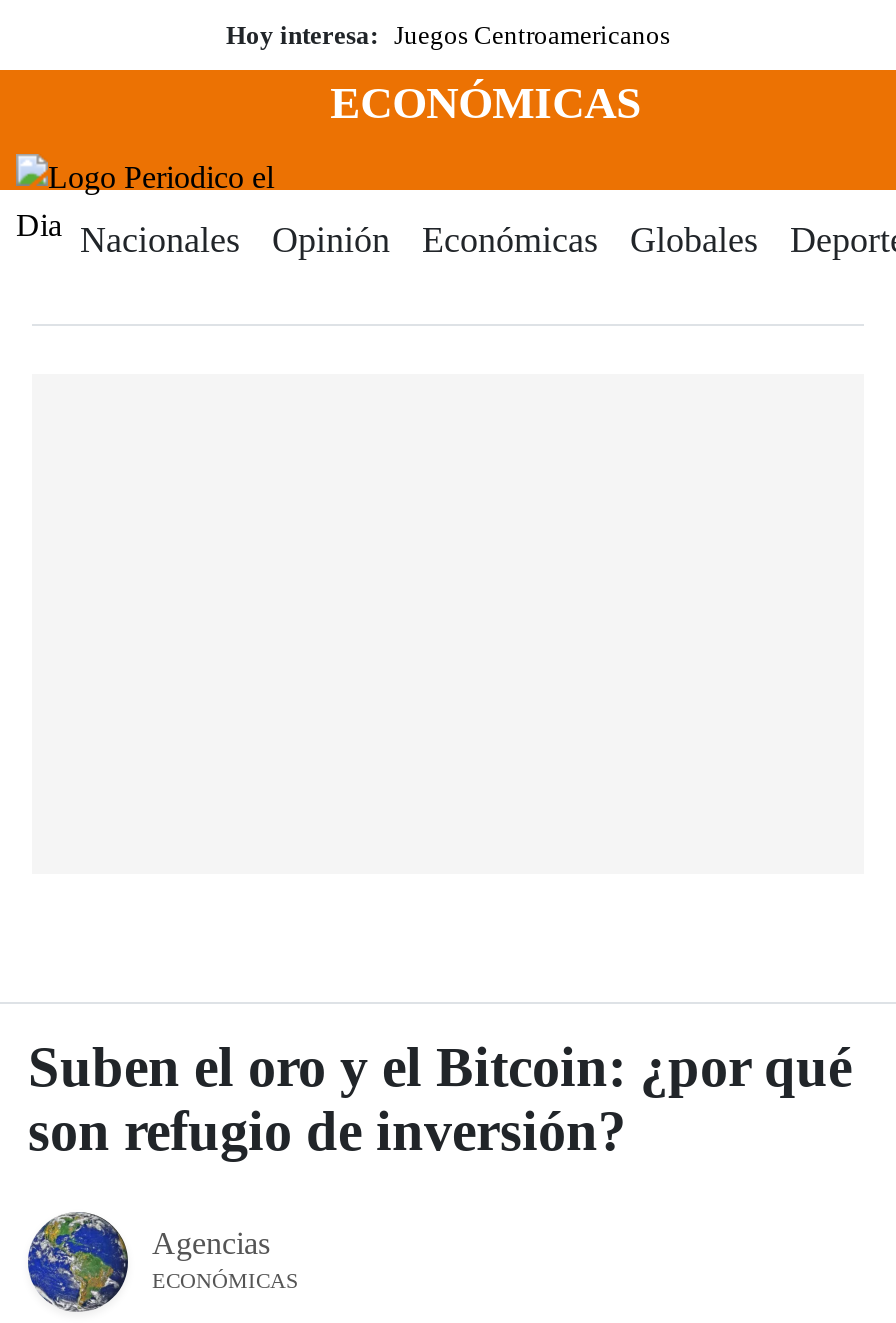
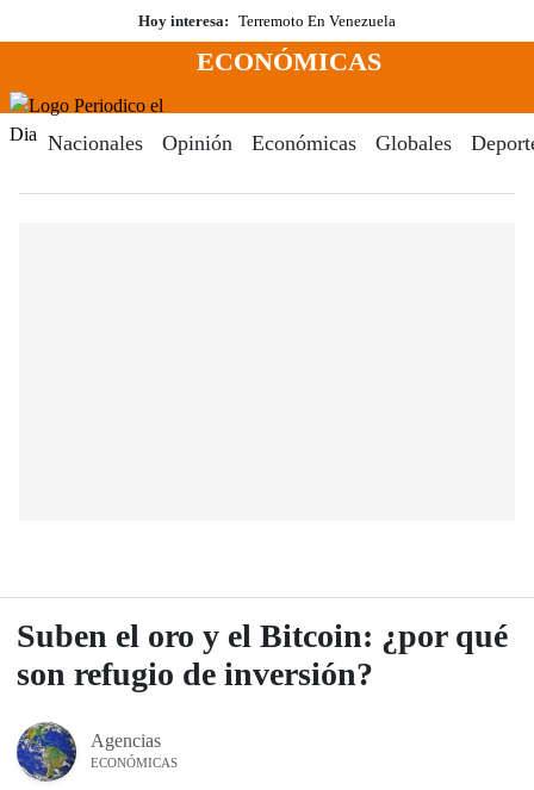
[226,20,670,50] Hoy interesa: Juegos Centroamericanos -> [138,12,396,30] Hoy interesa: Terremoto En Venezuela

